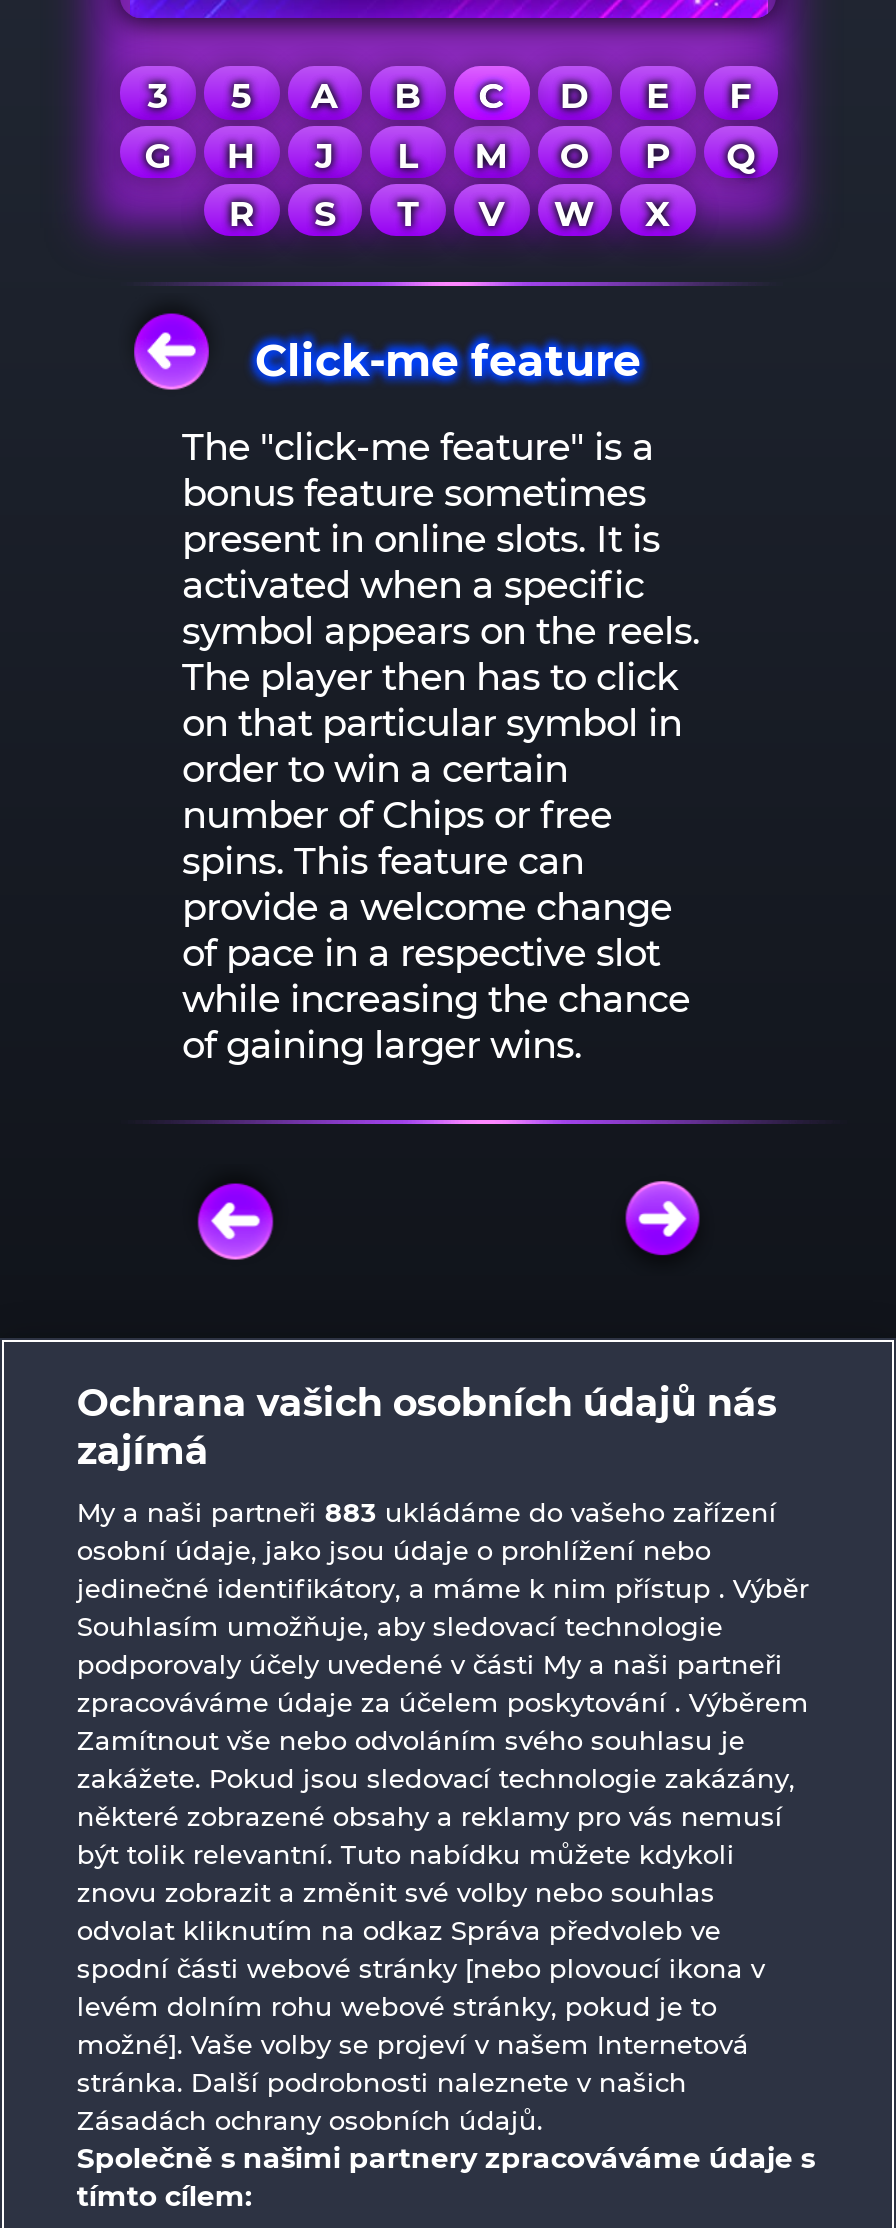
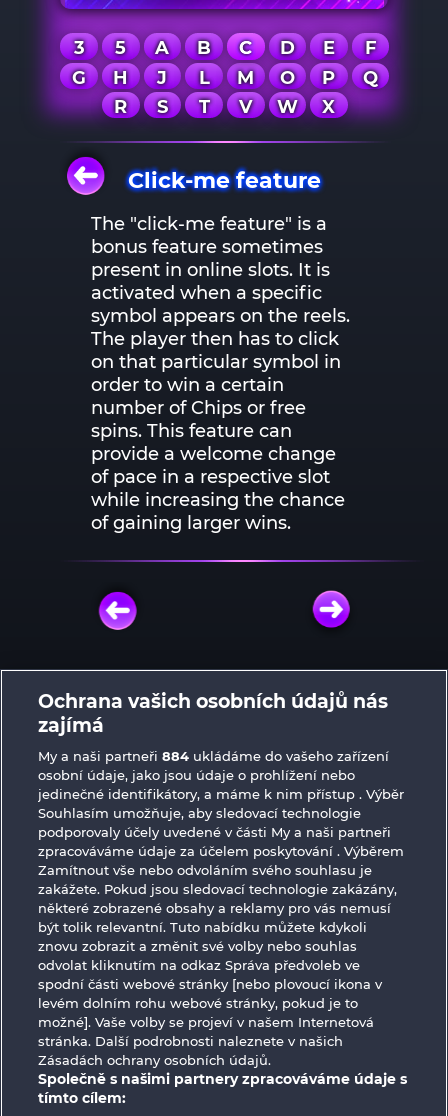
[77,1496,777,1528] My a naši partneři 883 ukládáme do vašeho zařízení -> [38,748,389,764] My a naši partneři 884 ukládáme do vašeho zařízení

